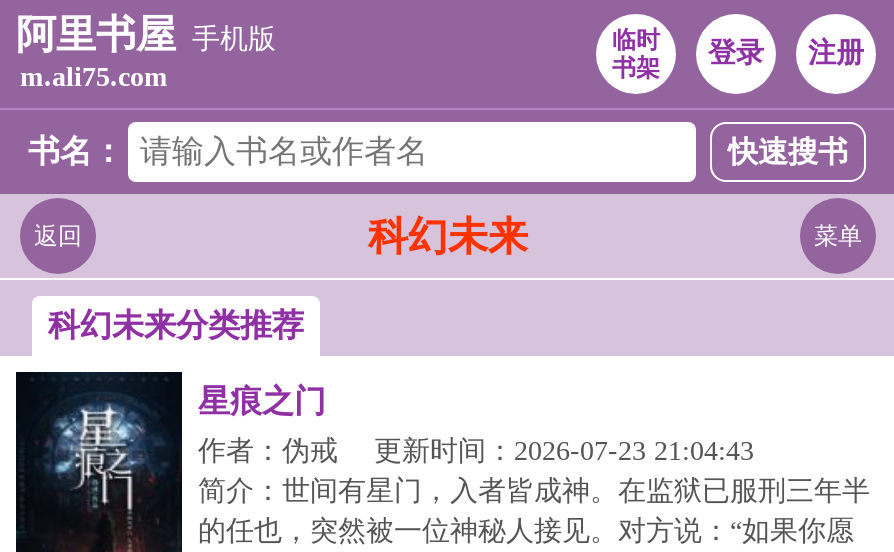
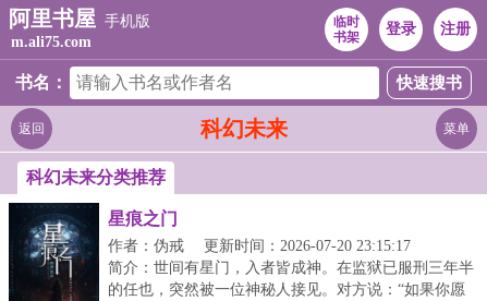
[374,436,754,466] 更新时间：2026-07-23 21:04:43 -> [204,238,411,254] 更新时间：2026-07-20 23:15:17

